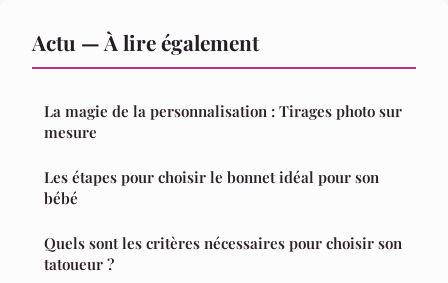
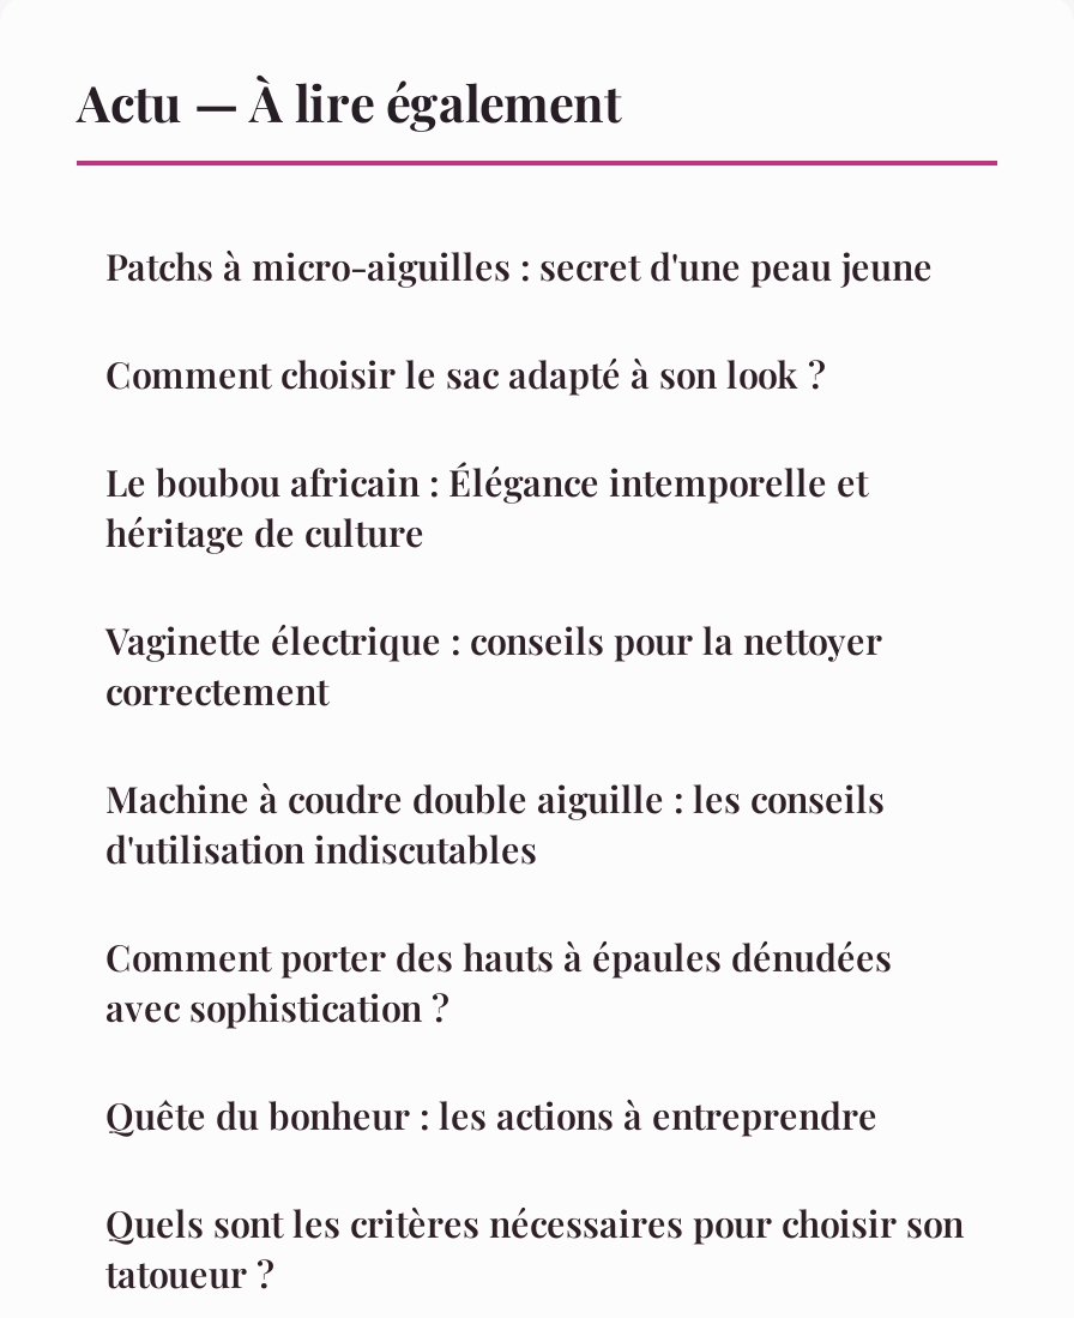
[44,100,402,207] La magie de la personnalisation : Tirages photo sur | mesure | Les étapes pour choisir le bonnet idéal pour son | bébé -> [105,241,933,1138] Patchs à micro-aiguilles : secret d'une peau jeune | Comment choisir le sac adapté à son look ? | Le boubou africain : Élégance intemporelle et | héritage de culture | Vaginette électrique : conseils pour la nettoyer | correctement | Machine à coudre double aiguille : les conseils | d'utilisation indiscutables | Comment porter des hauts à épaules dénudées | avec sophistication ? | Quête du bonheur : les actions à entreprendre

